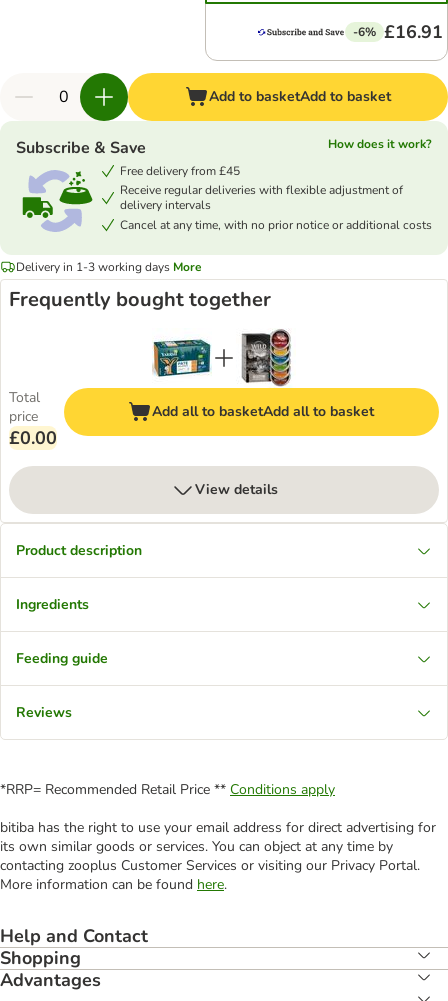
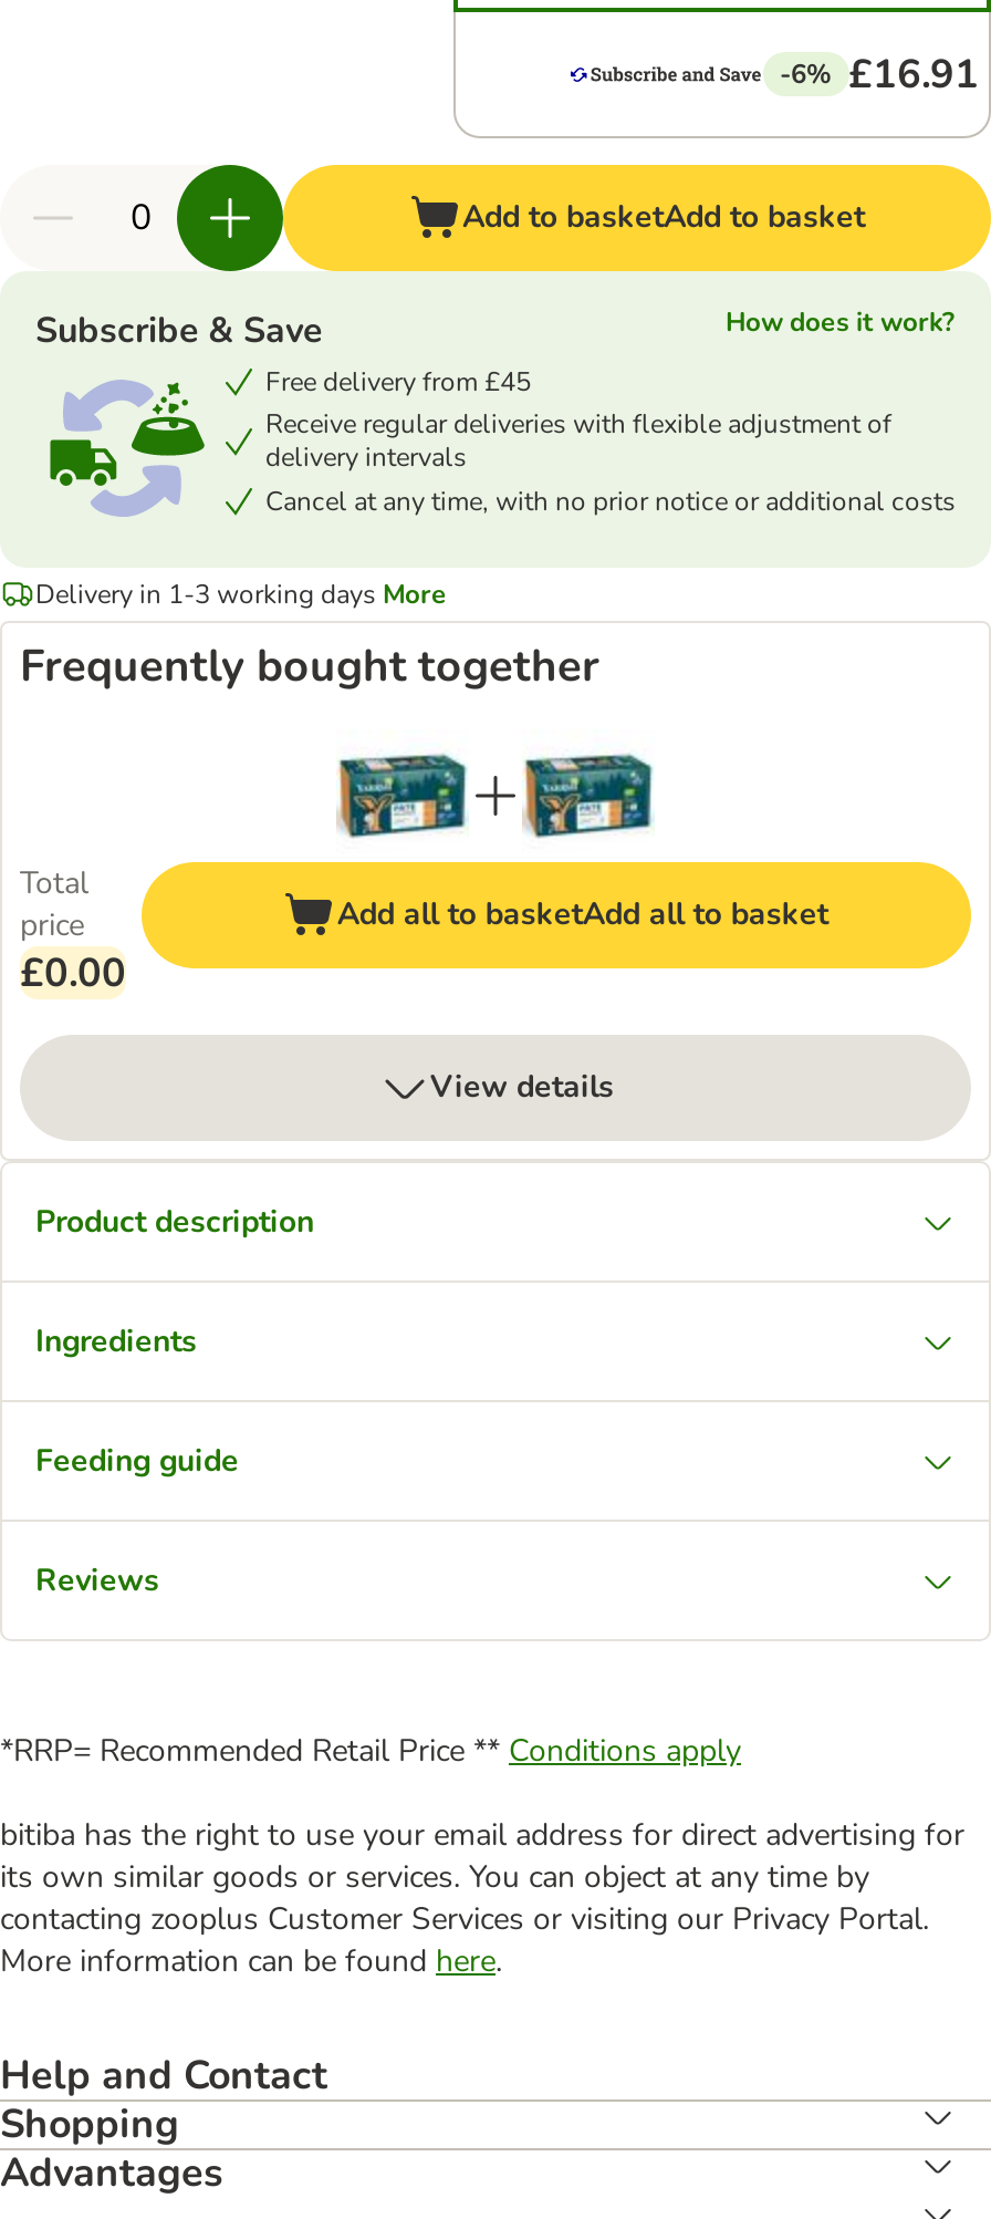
[237,328,295,387] [image] -> [522,732,655,860] [image]

